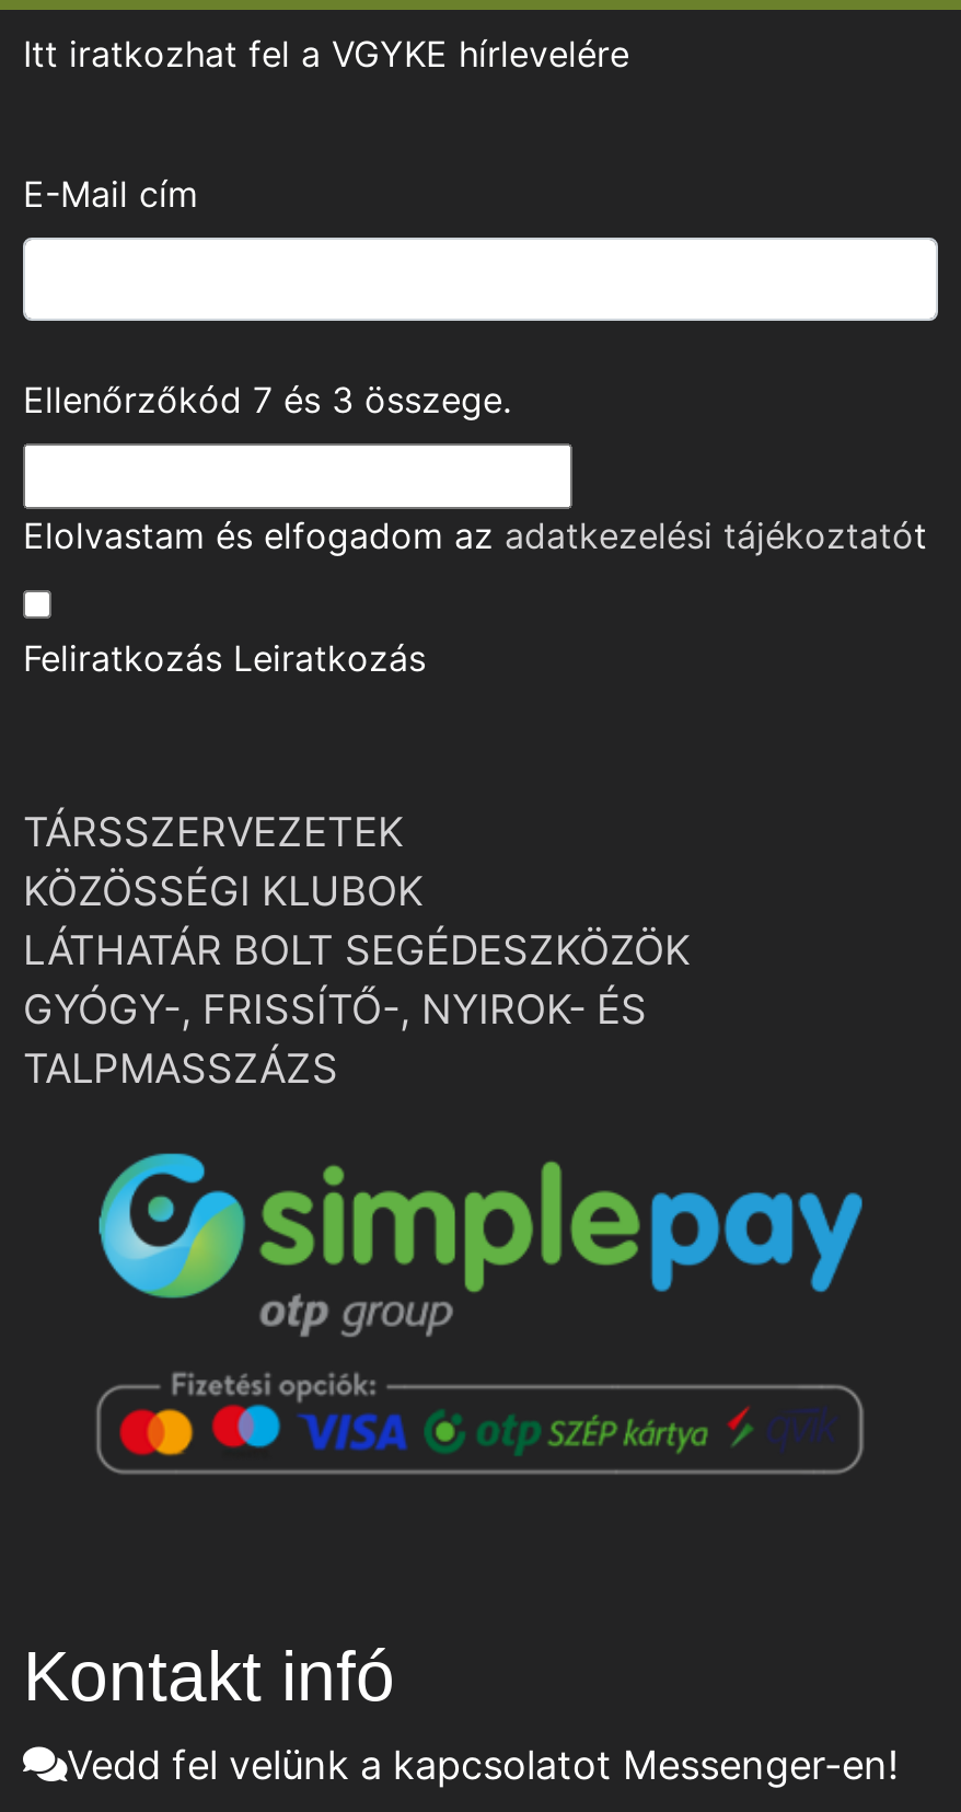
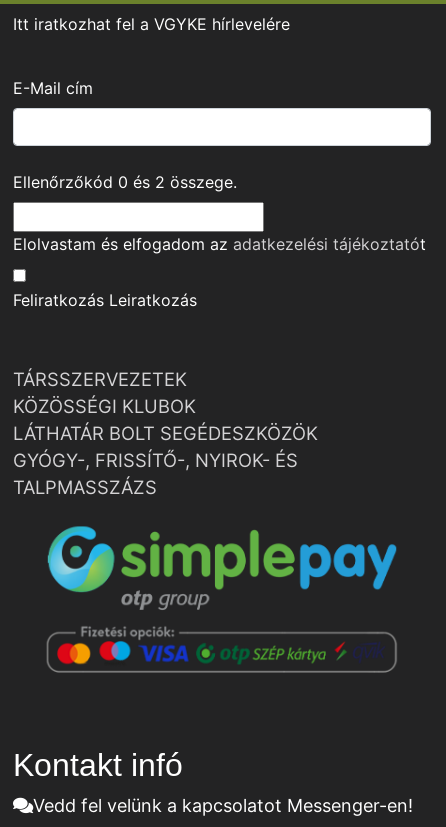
[23,378,511,422] Ellenőrzőkód 7 és 3 összege. -> [13,172,237,192] Ellenőrzőkód 0 és 2 összege.

